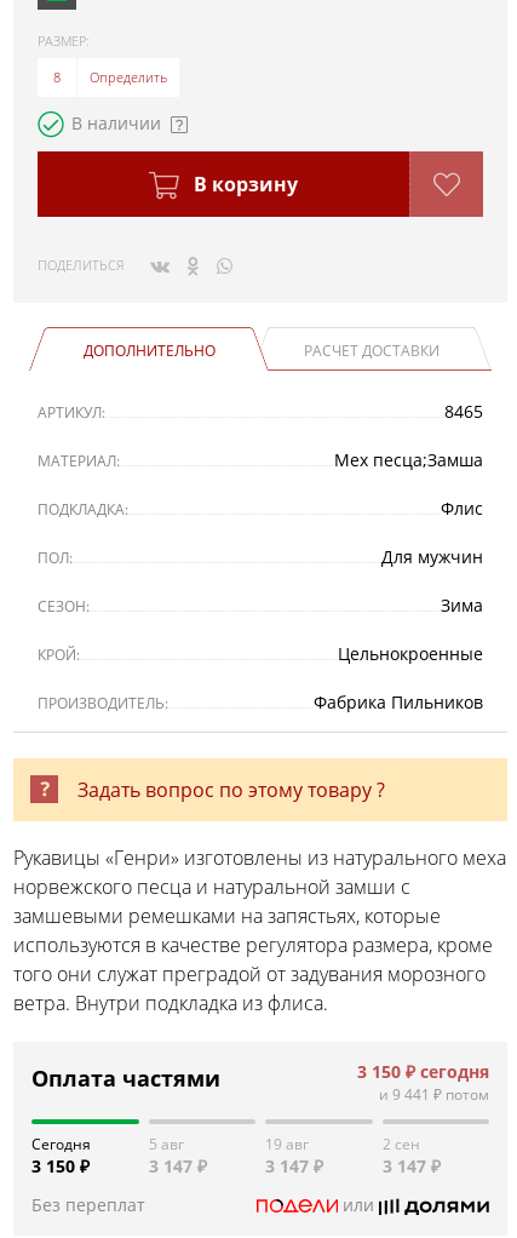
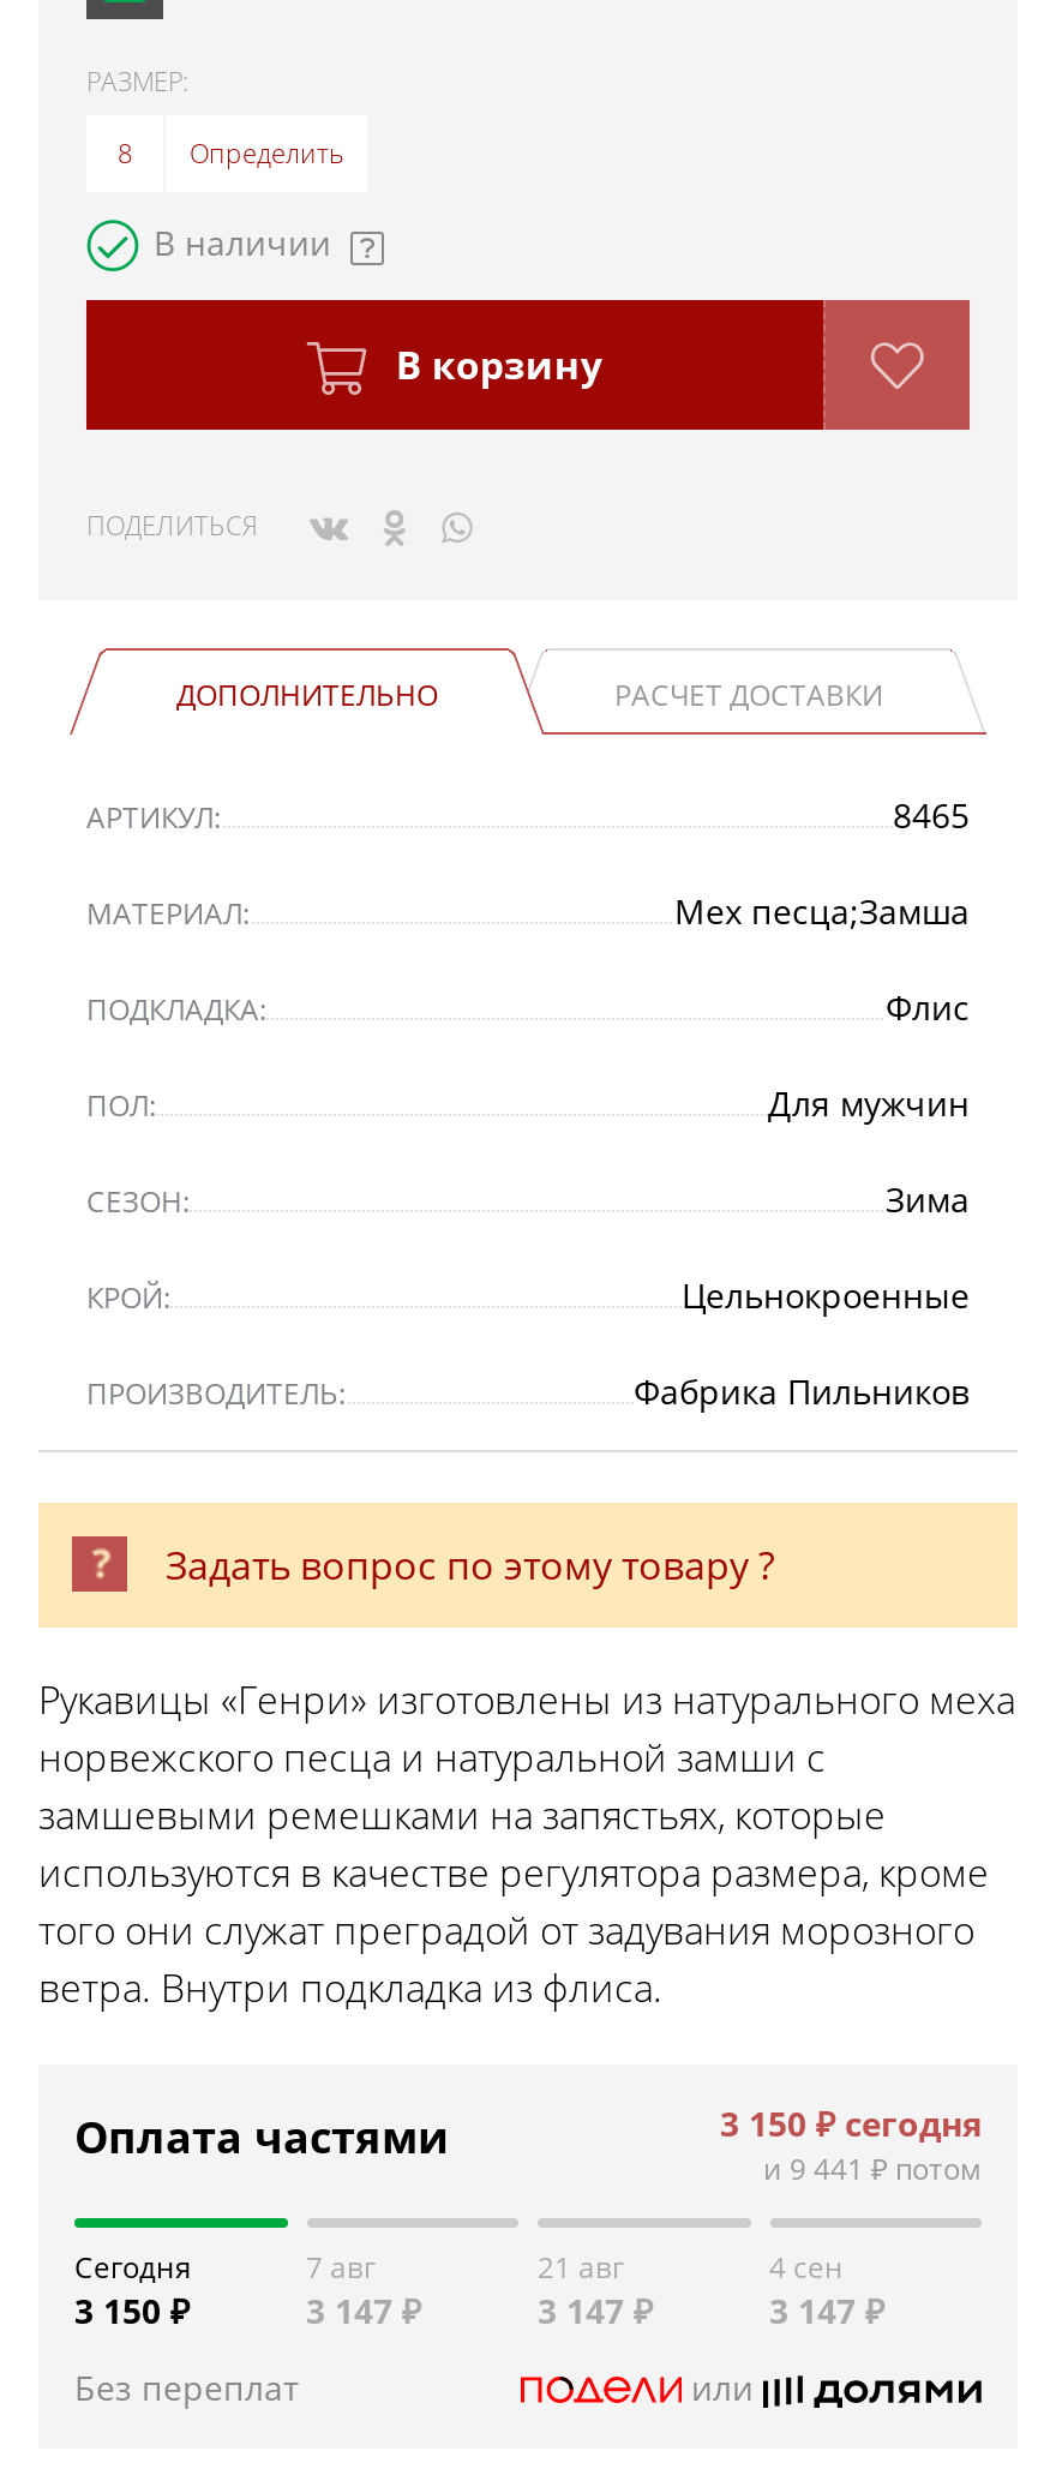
[148,1133,183,1154] 5 авг -> [306,2246,376,2287] 7 авг
[265,1133,309,1154] 19 авг -> [538,2246,624,2287] 21 авг
[382,1133,420,1154] 2 сен -> [769,2246,844,2287] 4 сен

